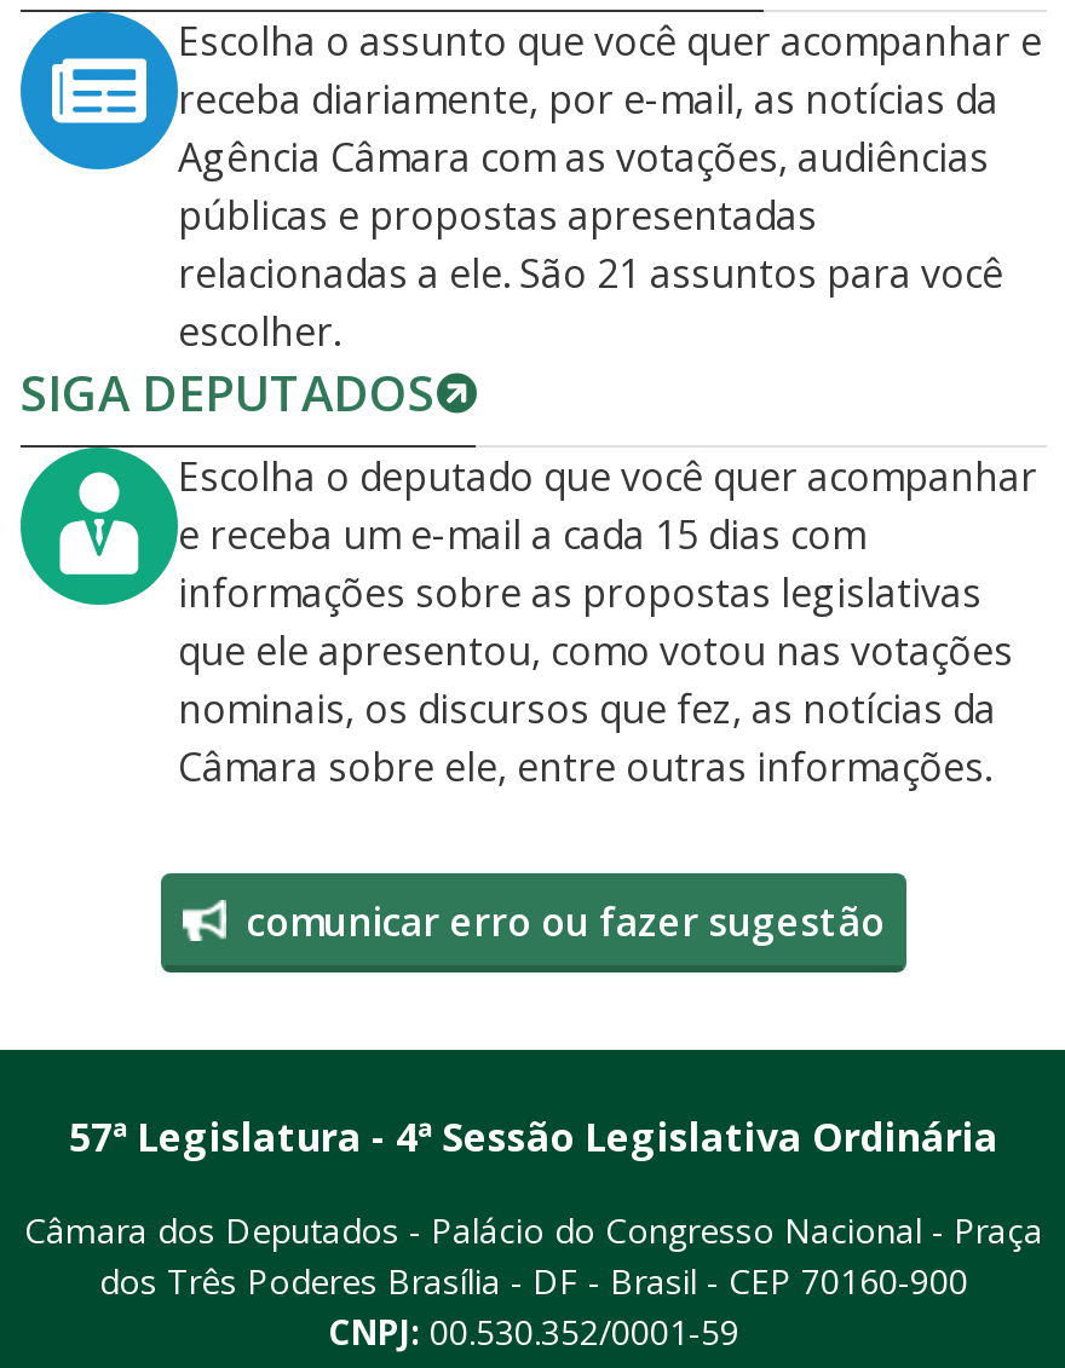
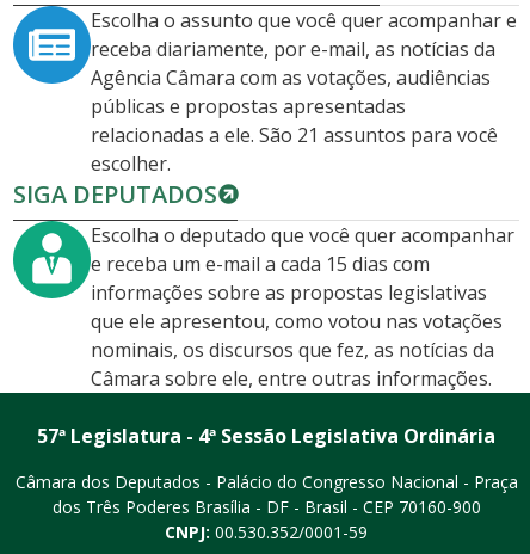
[236,895,885,949] comunicar erro ou fazer sugestão -> none

